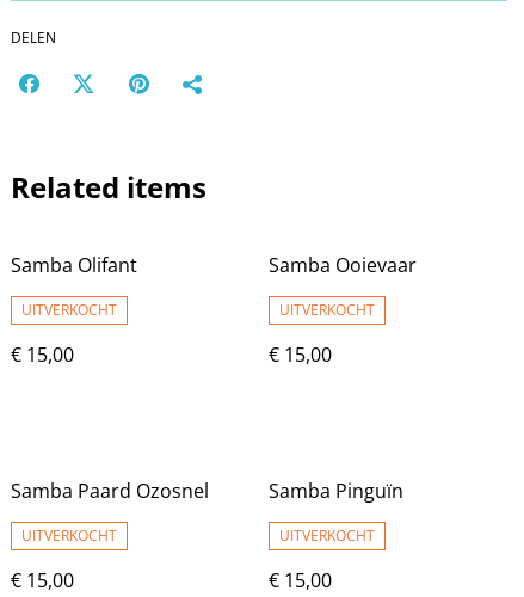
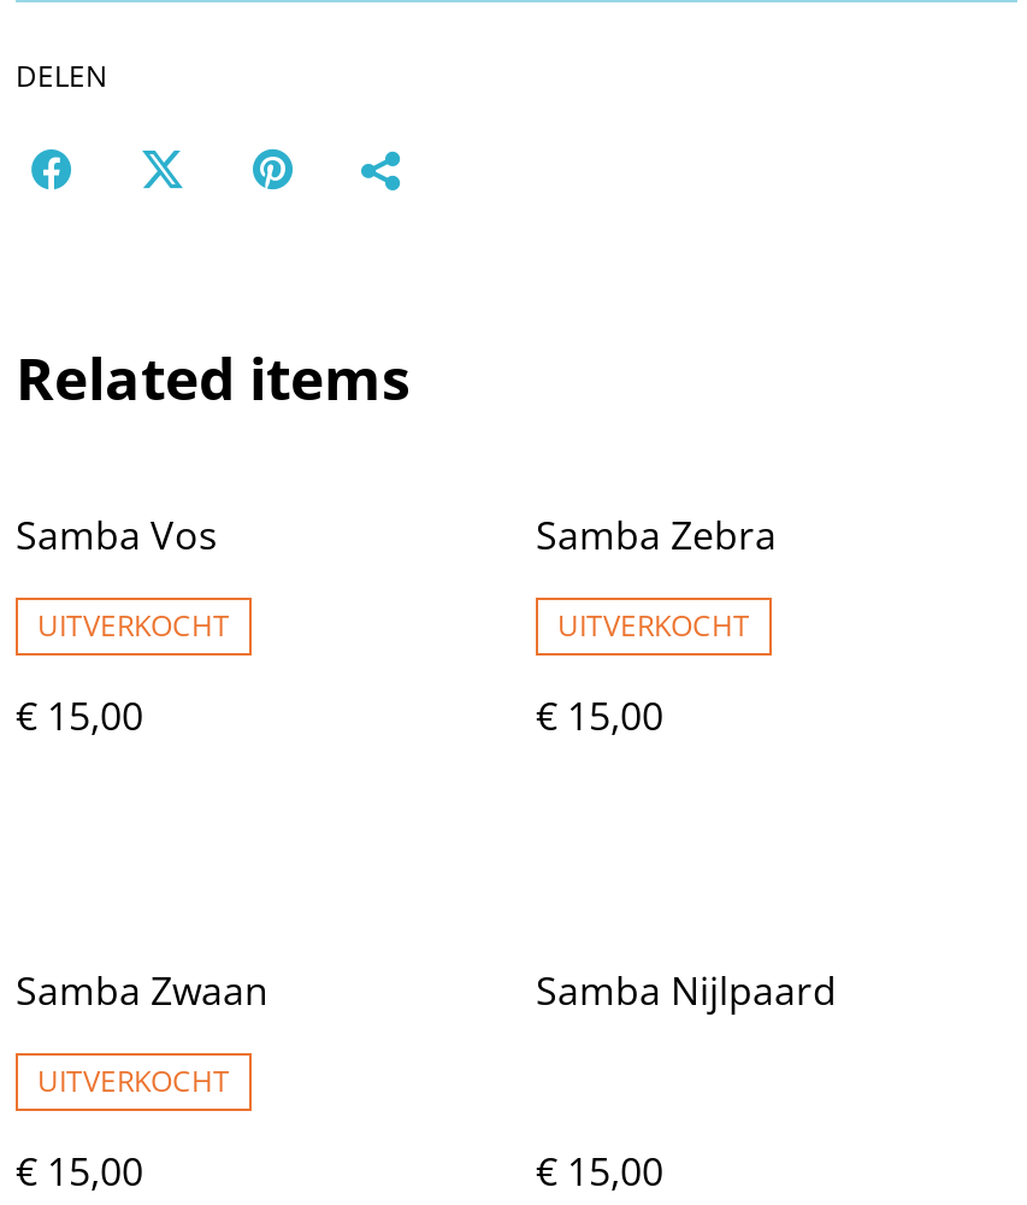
[11,252,137,278] Samba Olifant -> [16,509,218,562] Samba Vos
[269,252,417,278] Samba Ooievaar -> [536,509,777,562] Samba Zebra
[11,478,209,504] Samba Paard Ozosnel -> [16,964,268,1017] Samba Zwaan
[269,478,403,546] Samba Pinguïn | UITVERKOCHT -> [536,964,837,1017] Samba Nijlpaard

